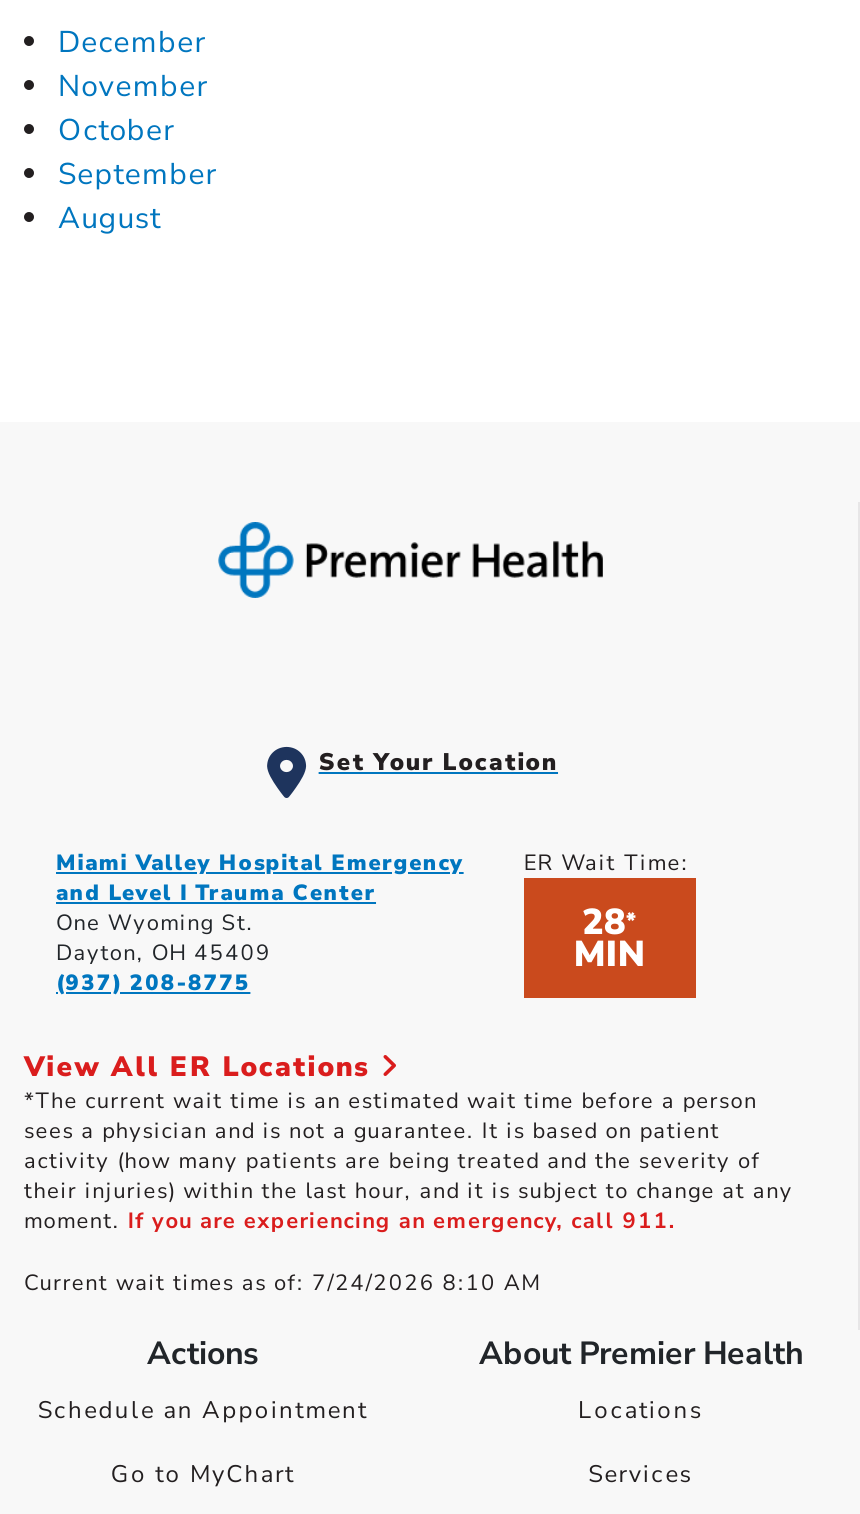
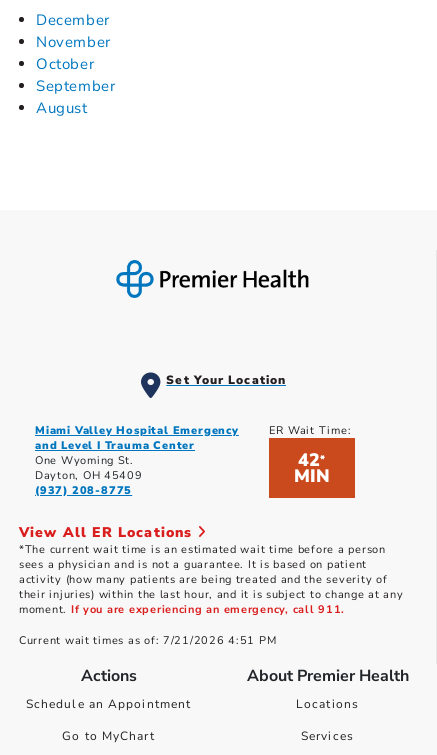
[582,898,638,946] 28* -> [298,448,326,472] 42*
[24,1268,541,1298] Current wait times as of: 7/24/2026 8:10 AM -> [19,633,276,648] Current wait times as of: 7/21/2026 4:51 PM

